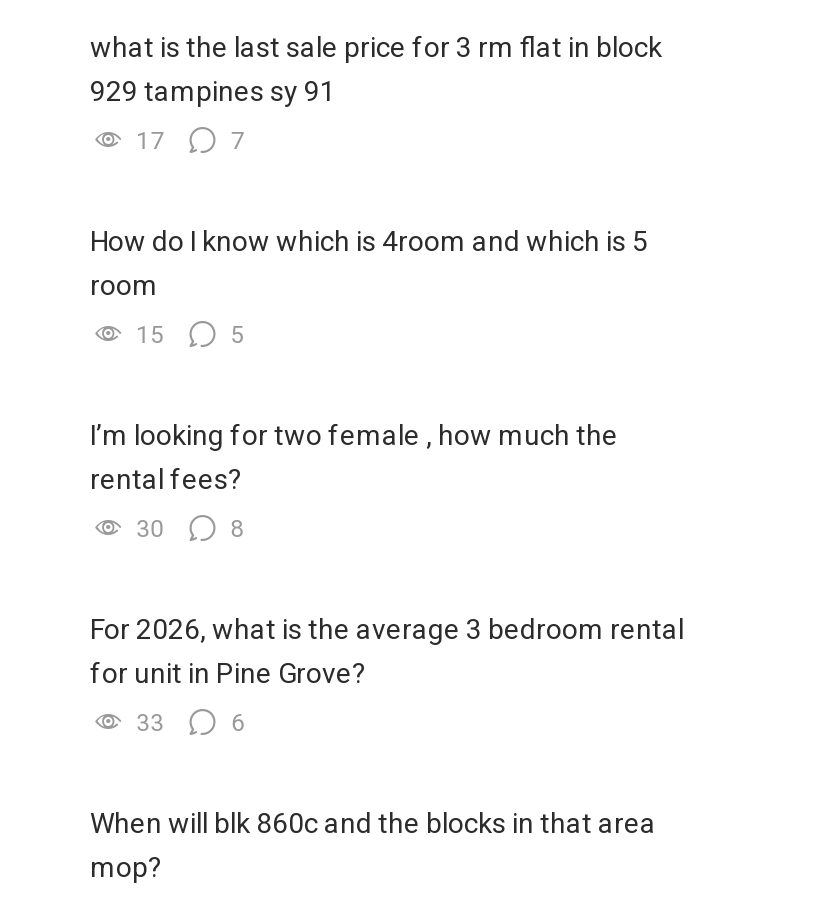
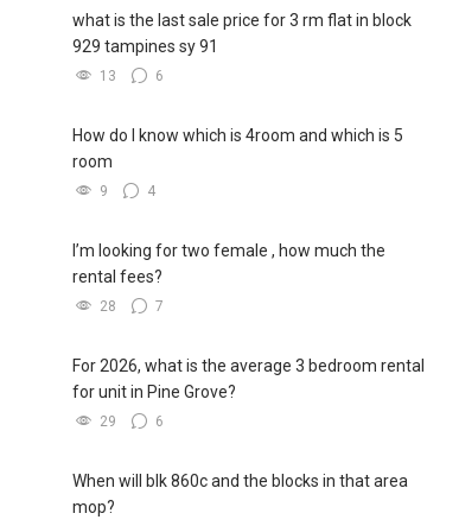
[136,128,164,156] 17 -> [100,68,116,85] 13
[231,128,245,156] 7 -> [156,68,164,85] 6
[136,322,164,350] 15 -> [100,183,108,200] 9
[231,322,245,350] 5 -> [148,183,156,200] 4
[136,516,164,544] 30 -> [100,298,116,315] 28
[231,516,245,544] 8 -> [156,298,164,315] 7
[136,710,164,738] 33 -> [100,414,116,430] 29

